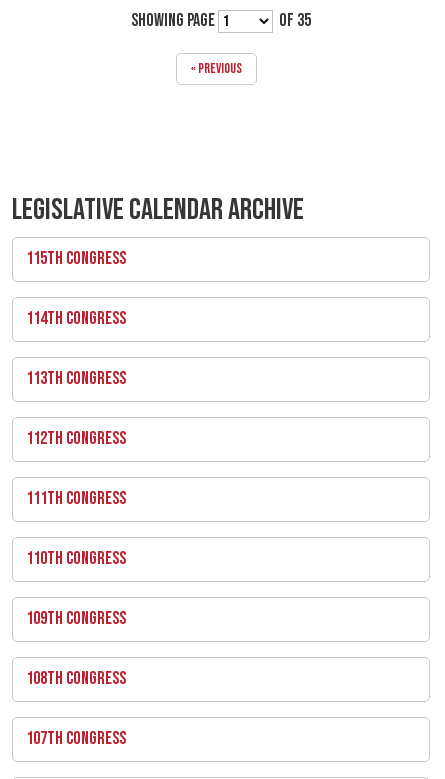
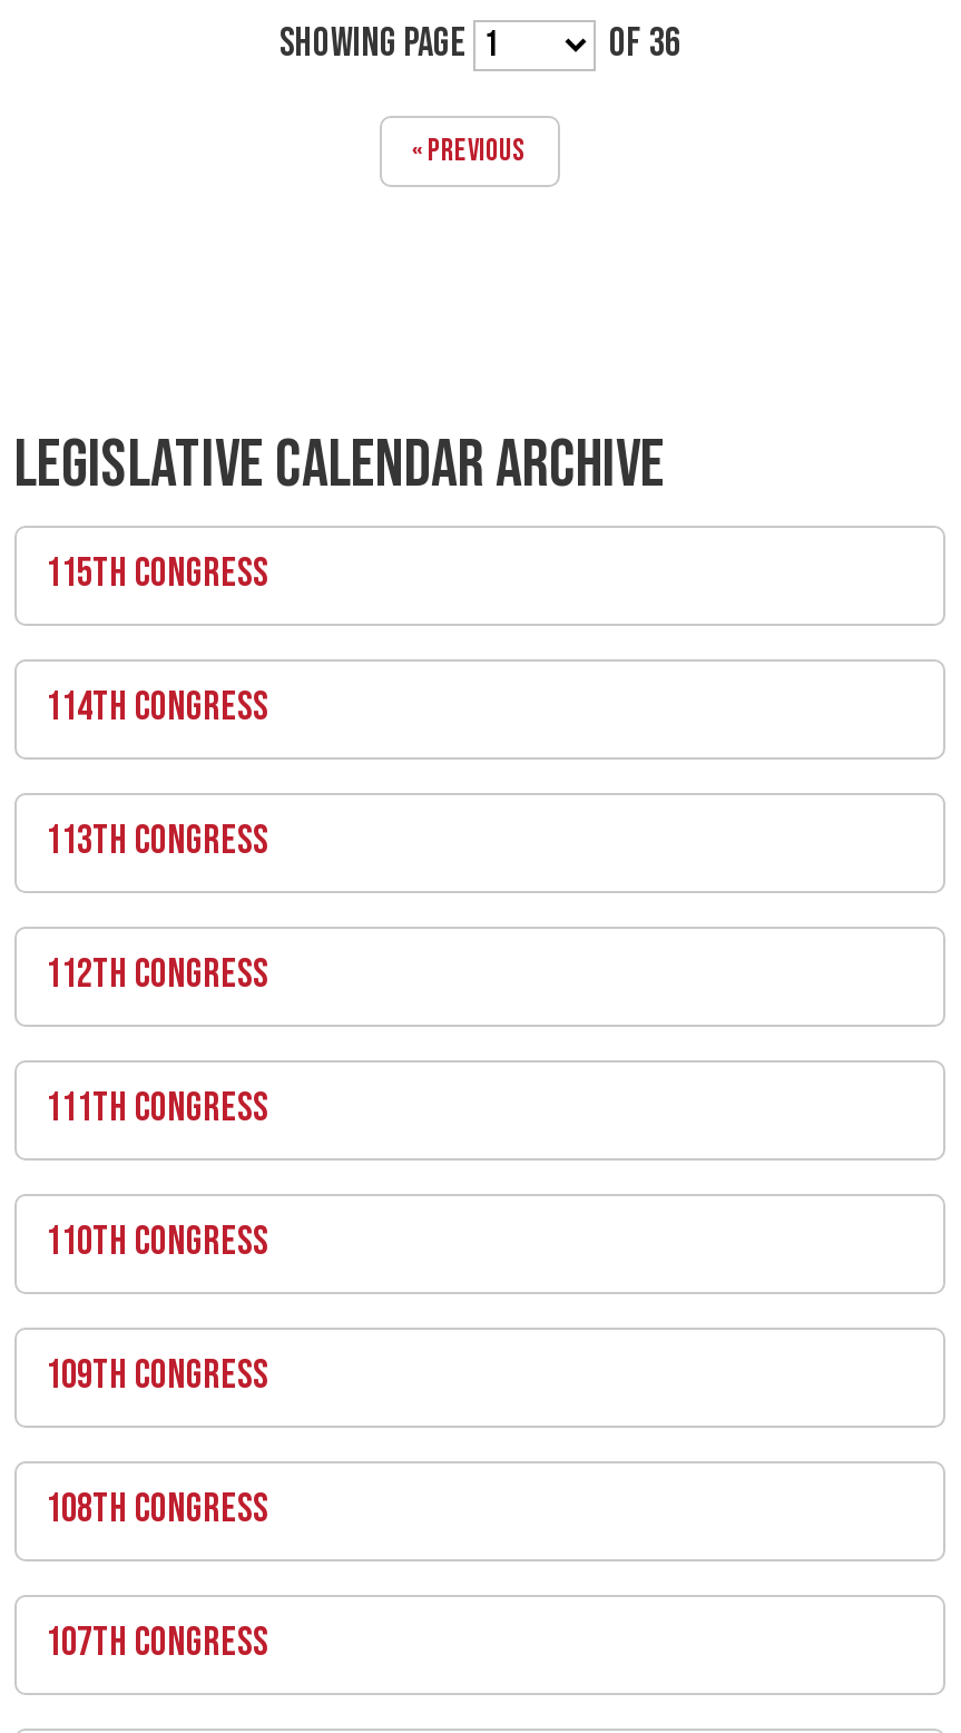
[273,10,311,31] OF 35 -> [596,20,680,67] OF 36

